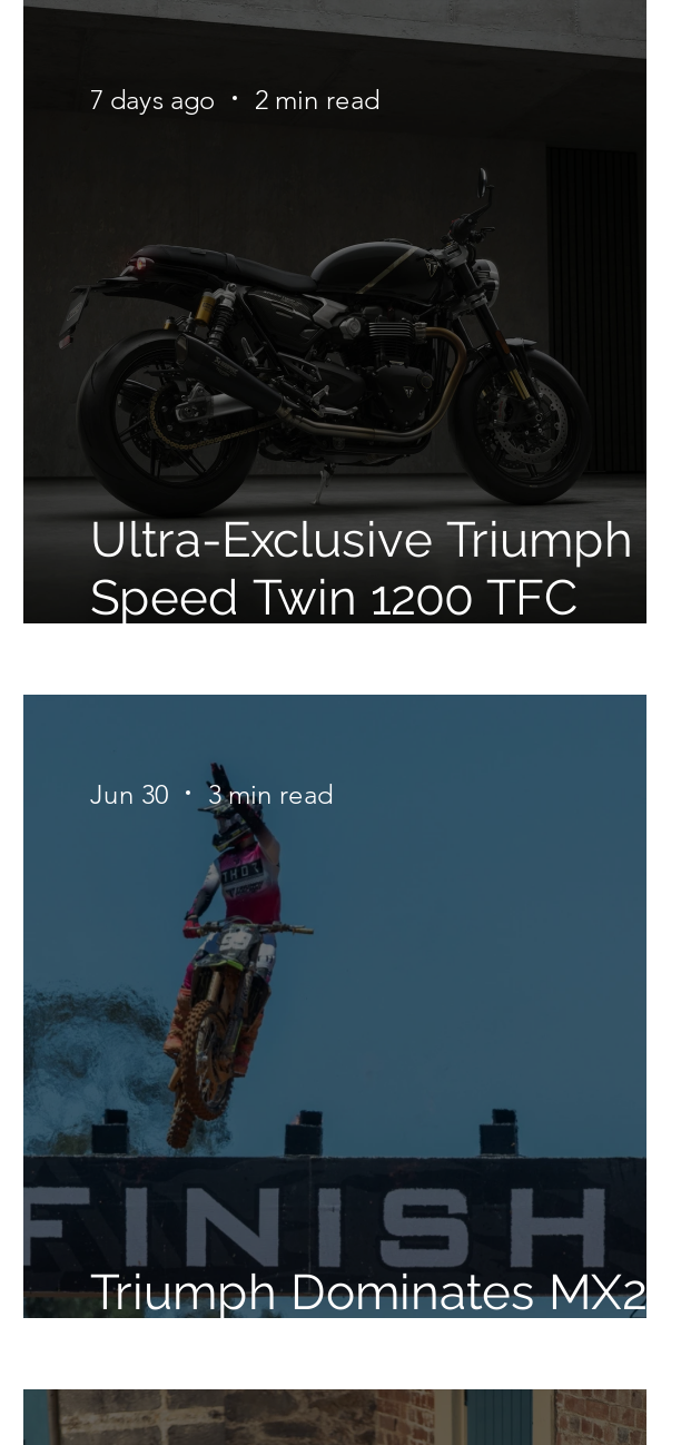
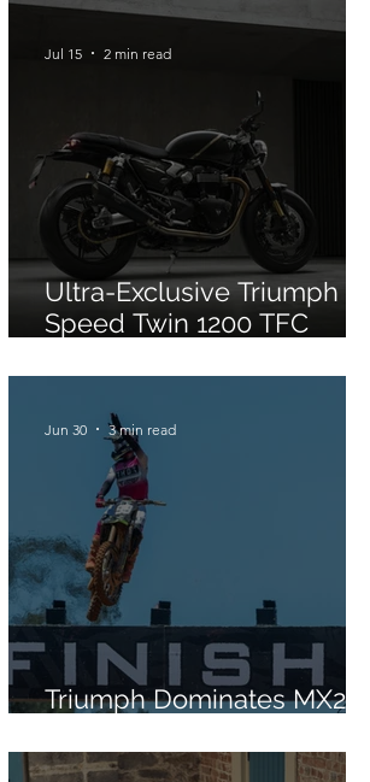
[90,81,379,115] 7 days ago 2 min read -> [45,44,171,62] Jul 15 2 min read

